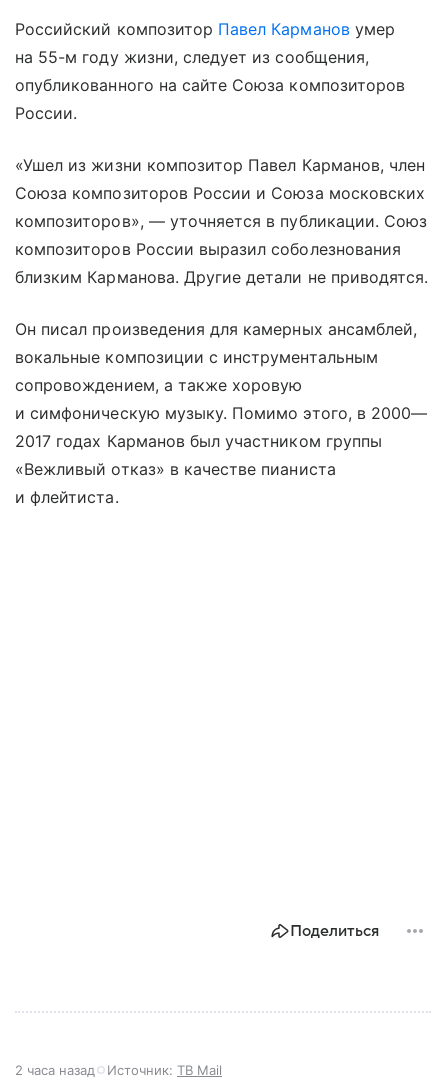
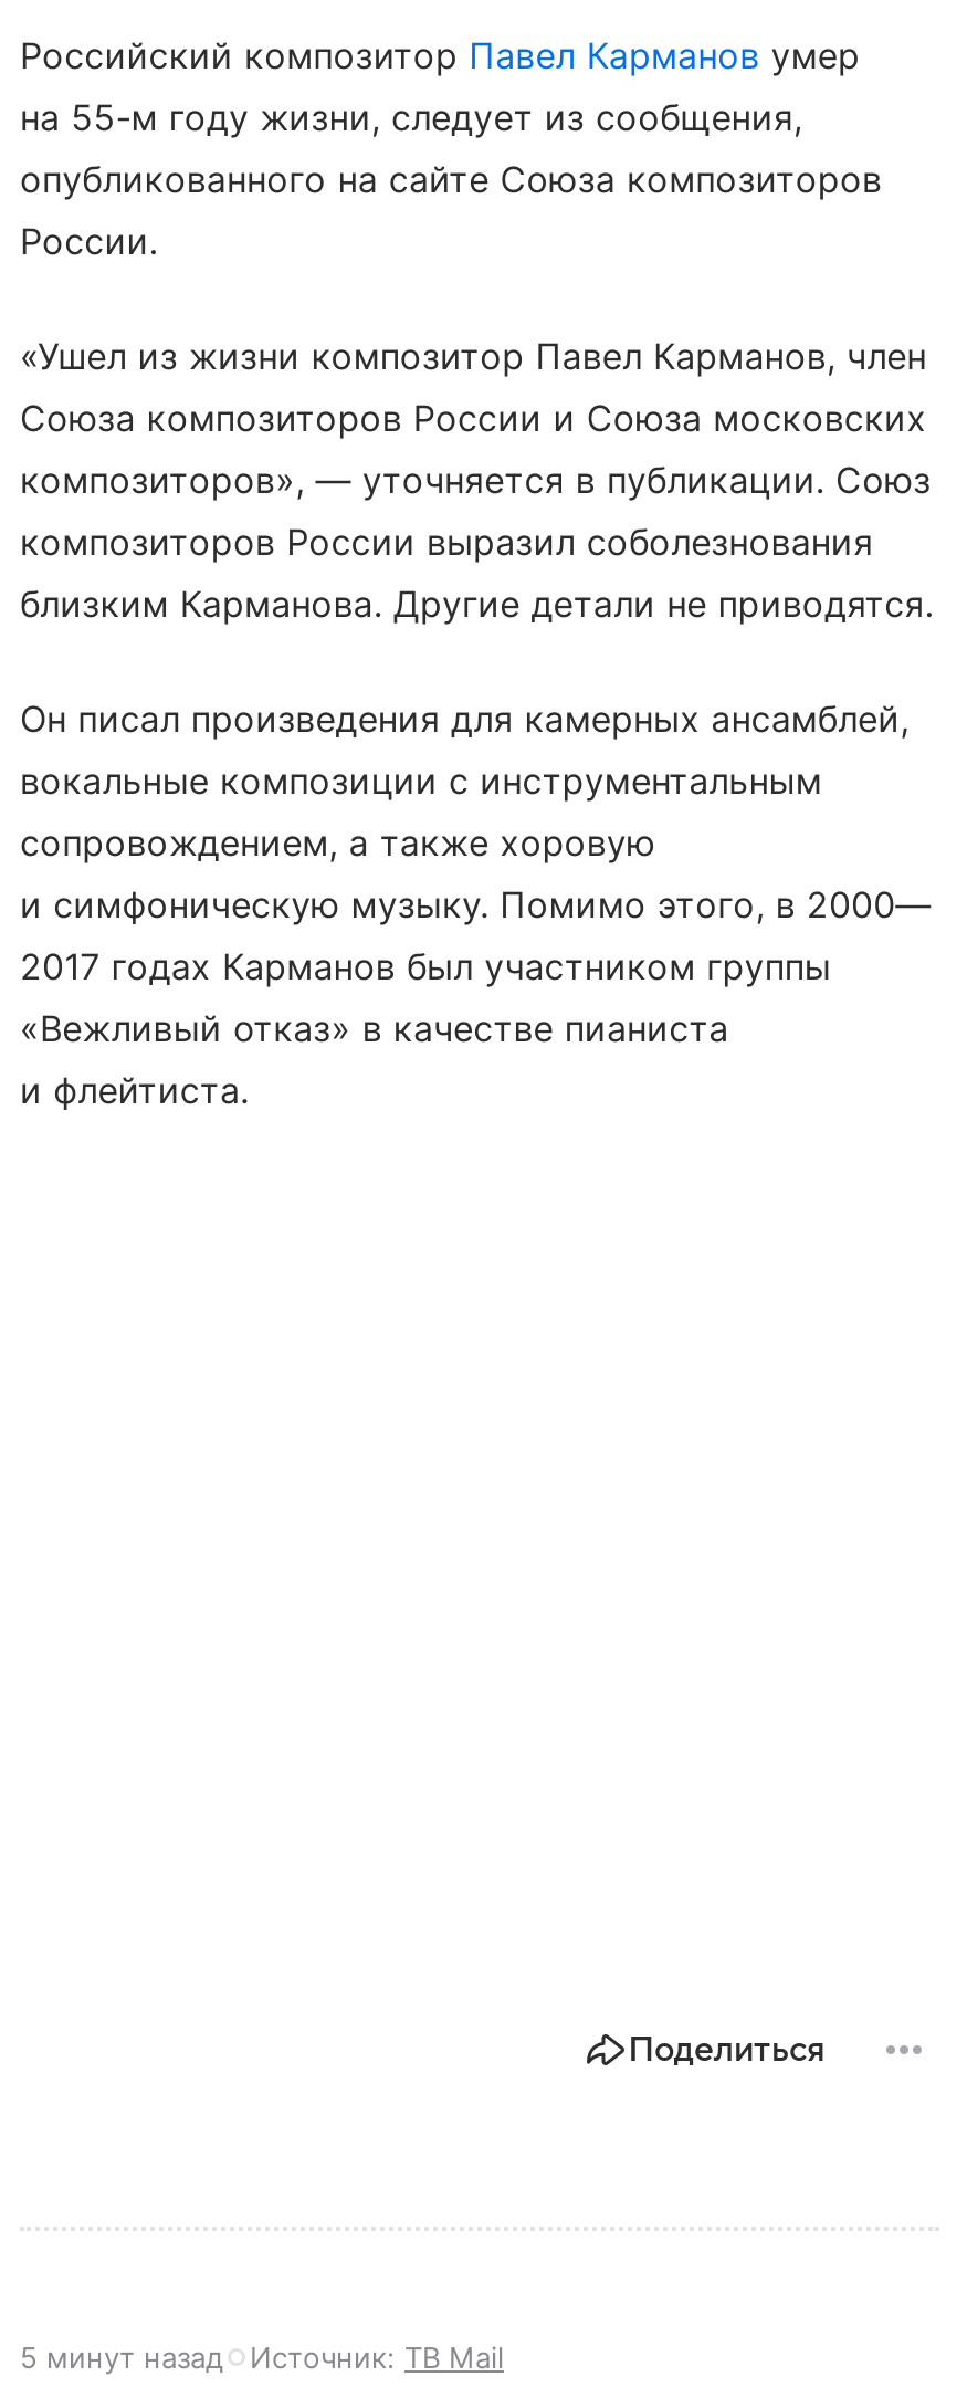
[15,1062,222,1078] 2 часа назад Источник: ТВ Mail -> [20,2341,504,2376] 5 минут назад Источник: ТВ Mail

